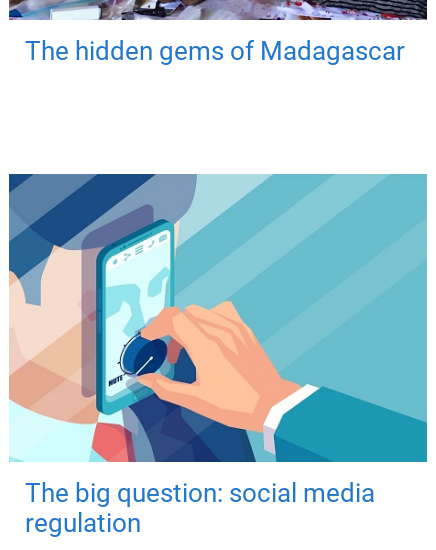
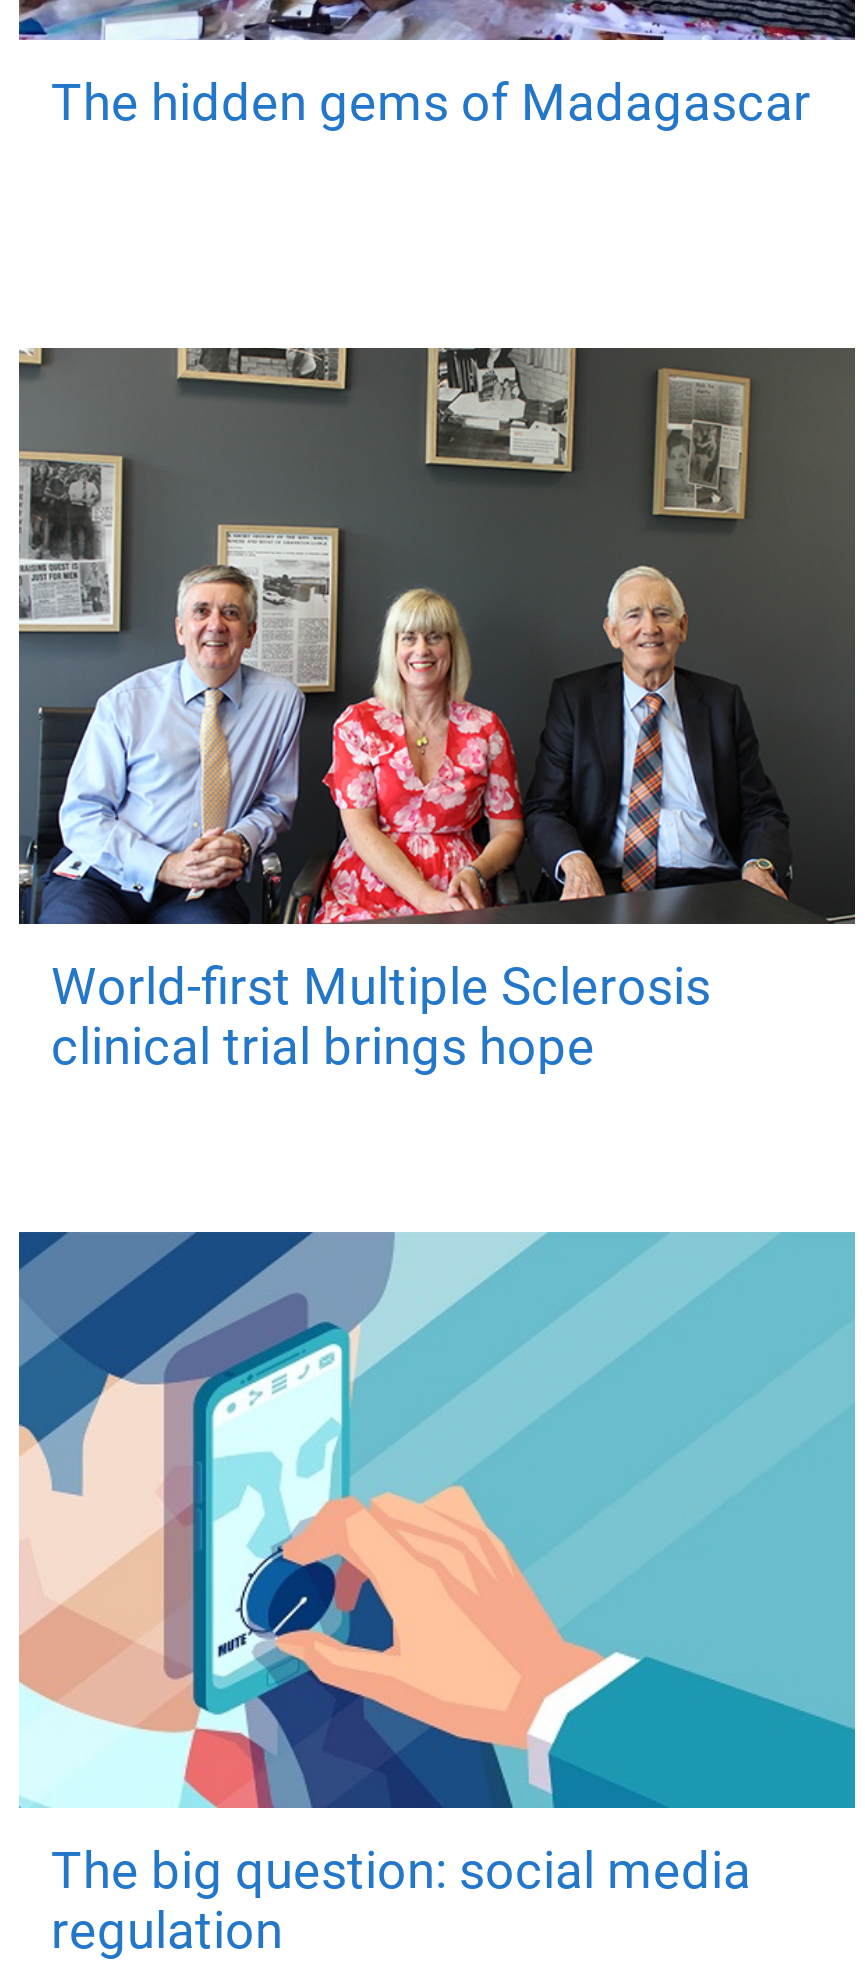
none -> [17,346,855,1076] [image] | World-first Multiple Sclerosis | clinical trial brings hope

